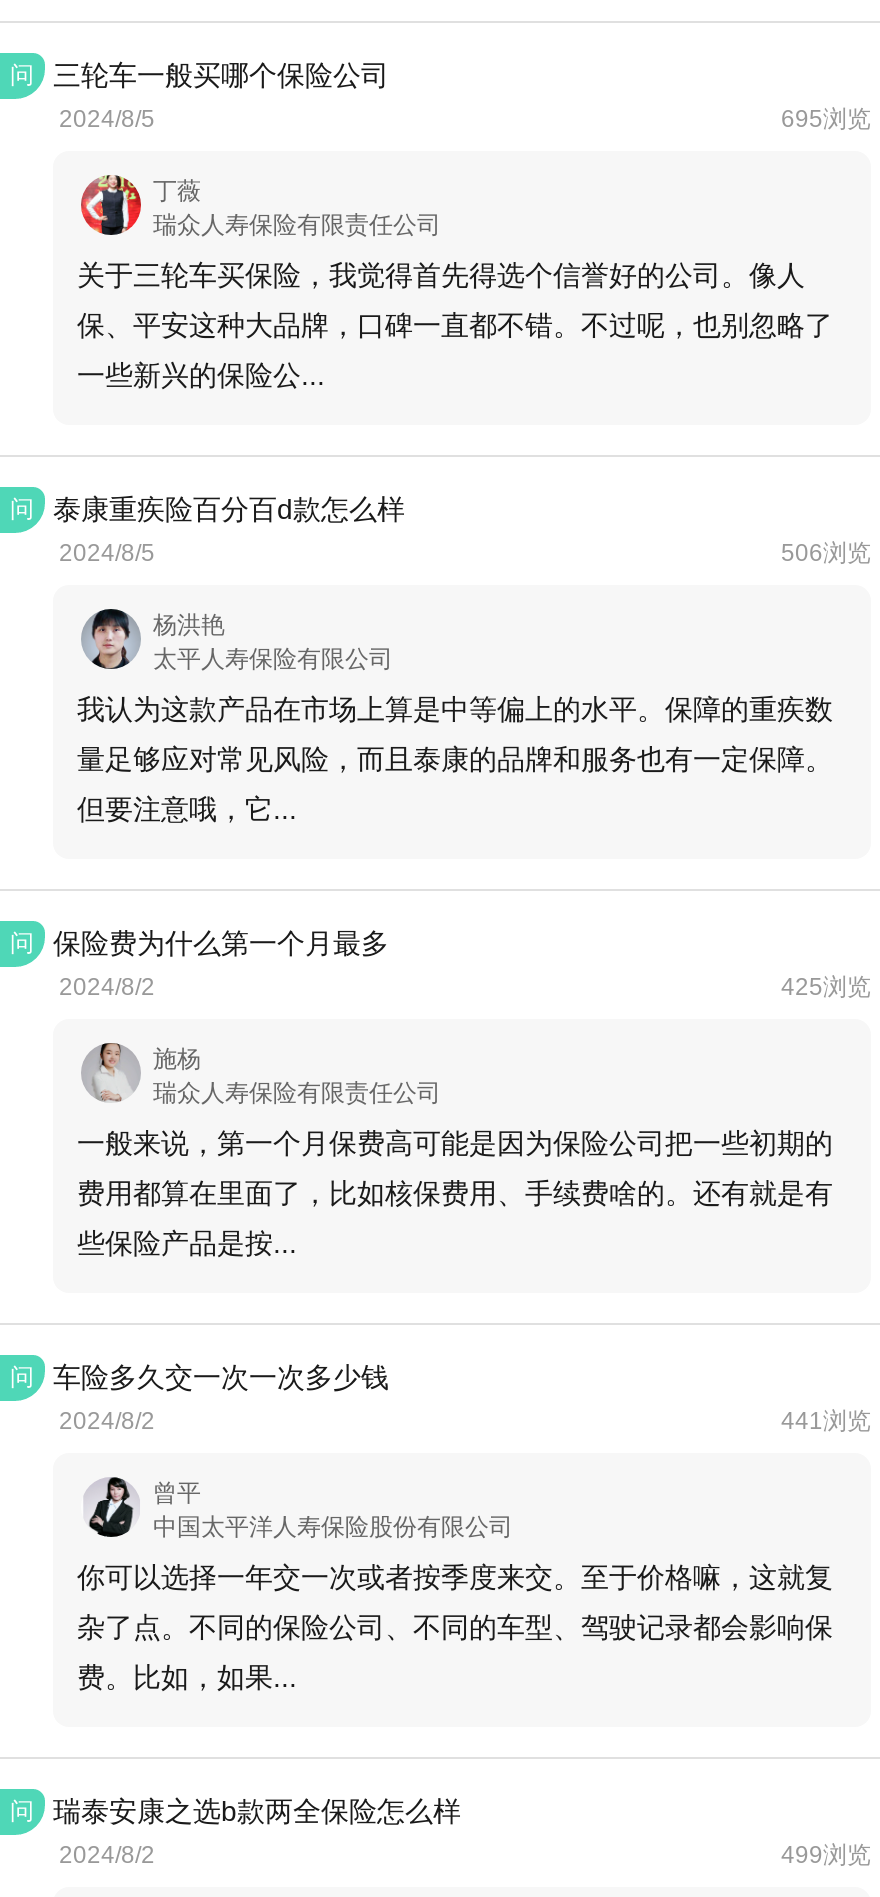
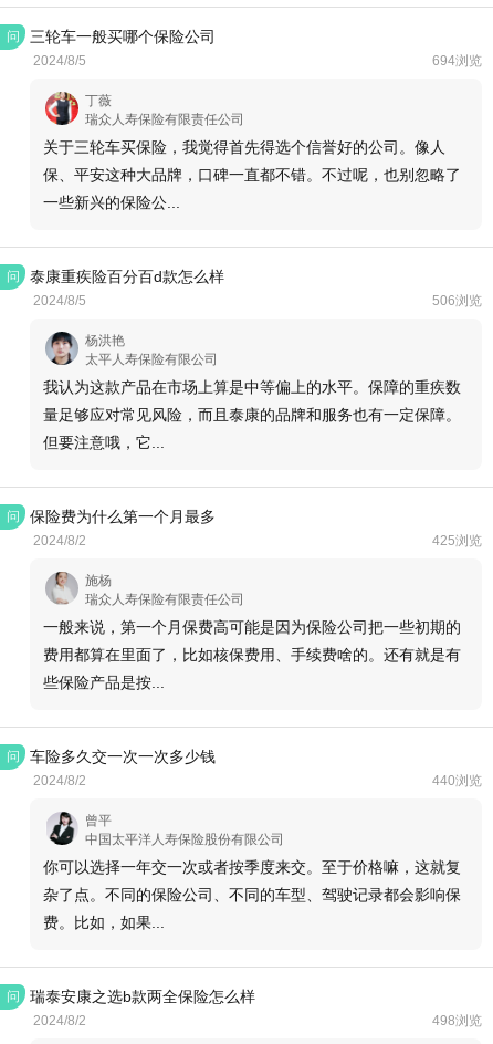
[781,105,871,133] 695浏览 -> [432,53,482,69] 694浏览
[781,1407,871,1435] 441浏览 -> [432,773,482,789] 440浏览
[781,1841,871,1869] 499浏览 -> [432,1013,482,1029] 498浏览

